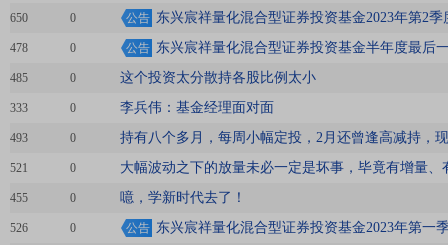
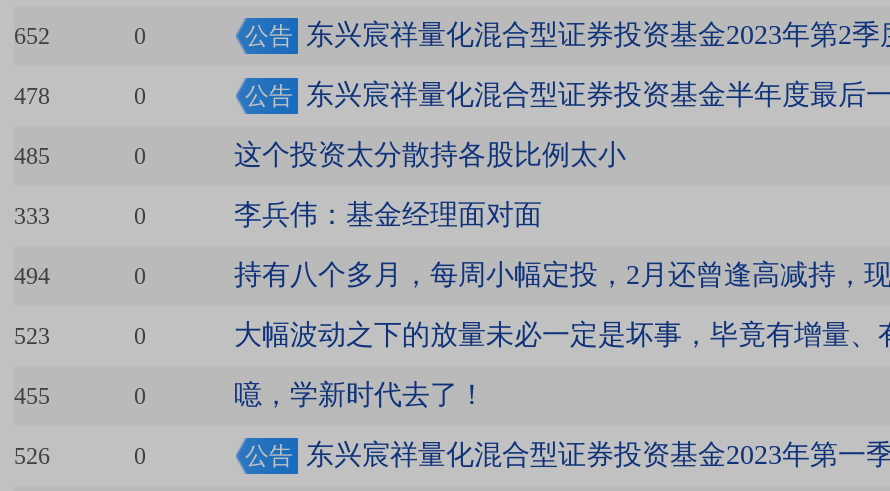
[10,11,28,25] 650 -> [14,22,50,50] 652
[10,131,28,145] 493 -> [14,262,50,290] 494
[10,161,28,175] 521 -> [14,322,50,350] 523

